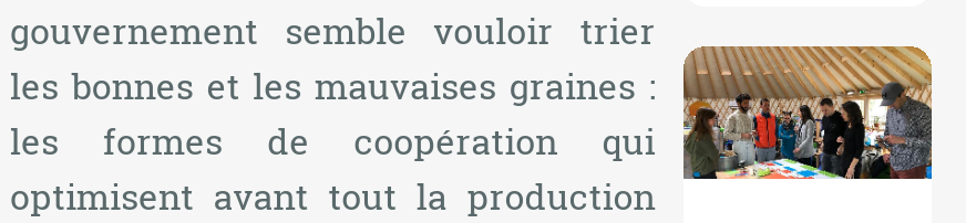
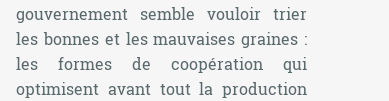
[681,44,934,181] [image] -> none

